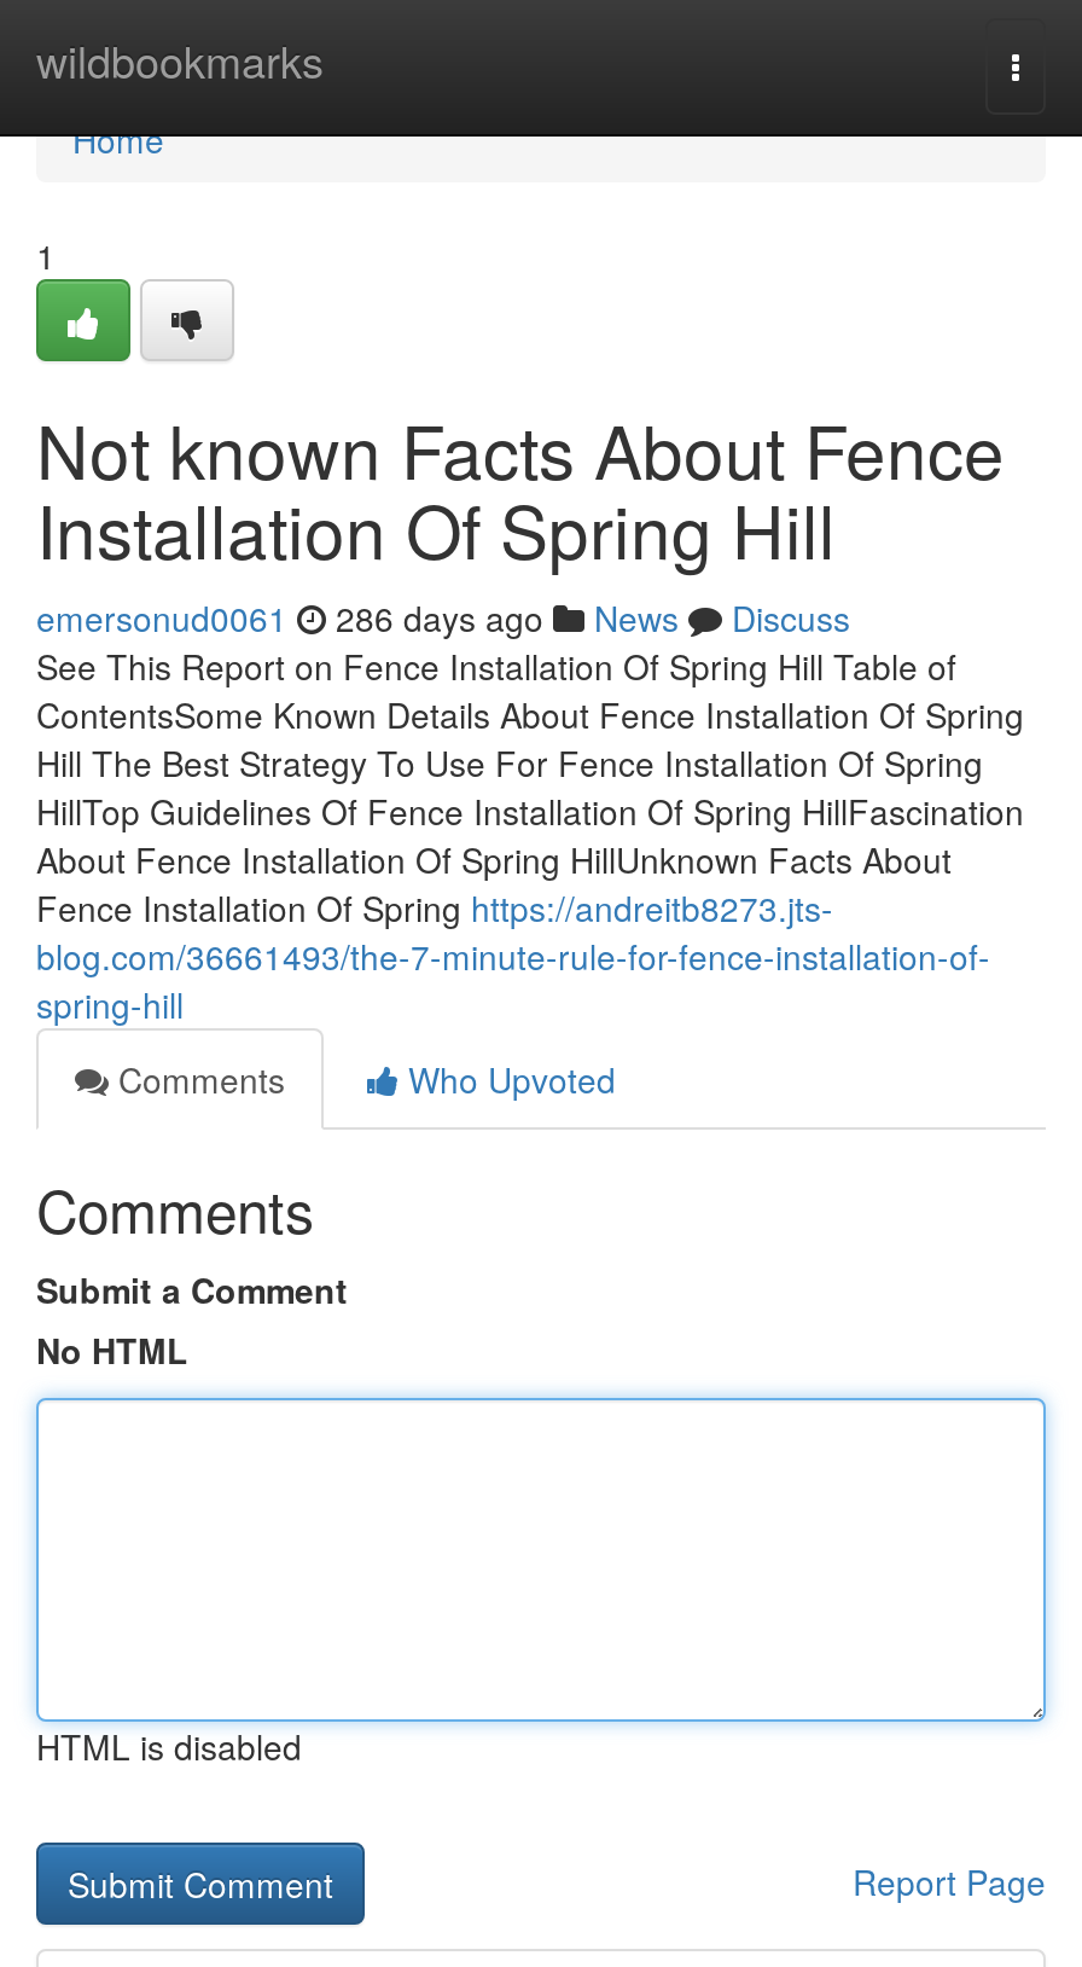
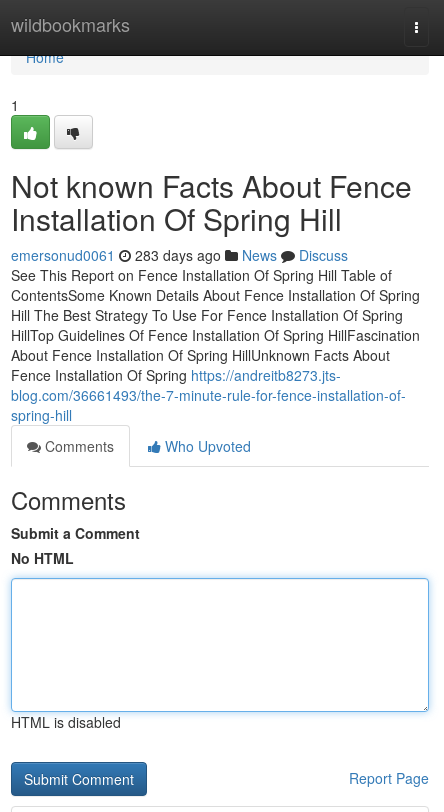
[36,593,850,642] emersonud0061 286 days ago News Discuss -> [11,245,348,265] emersonud0061 283 days ago News Discuss

